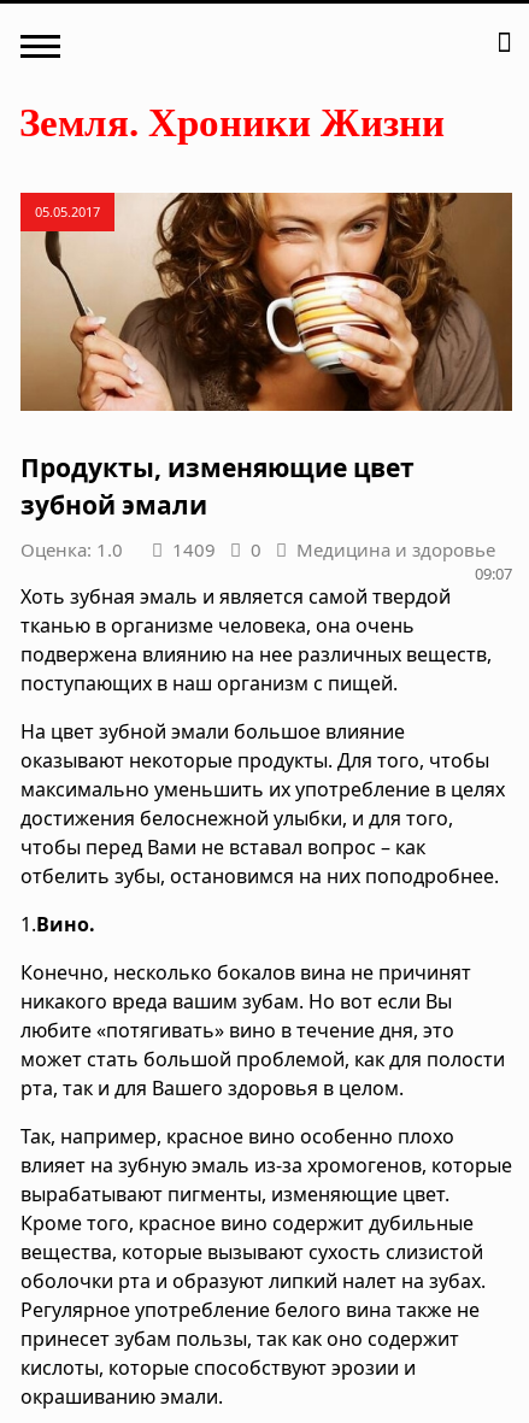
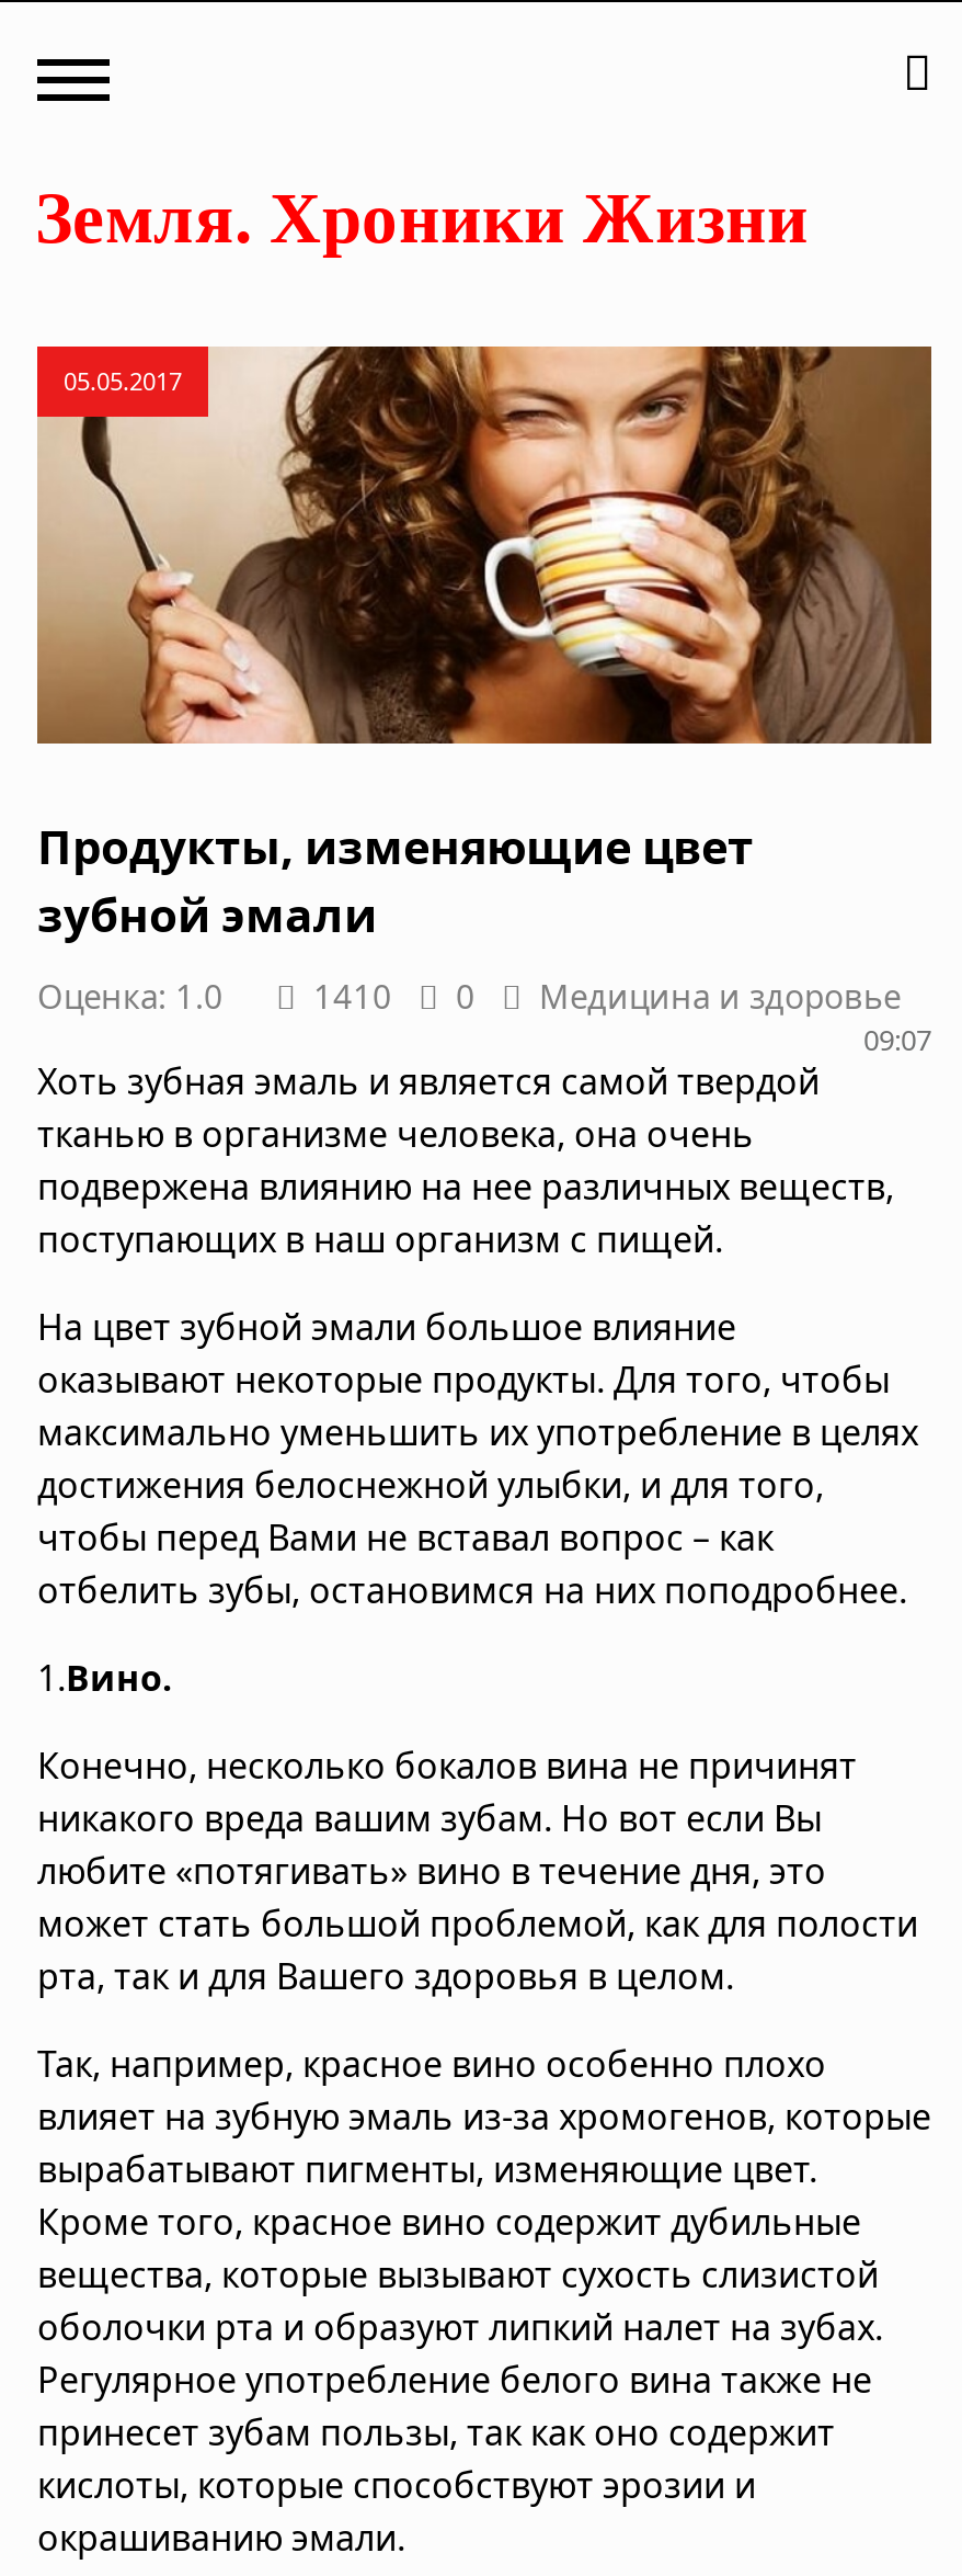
[20,538,495,562] Оценка: 1.0 1409 0 Медицина и здоровье -> [37,974,901,1018] Оценка: 1.0 1410 0 Медицина и здоровье

